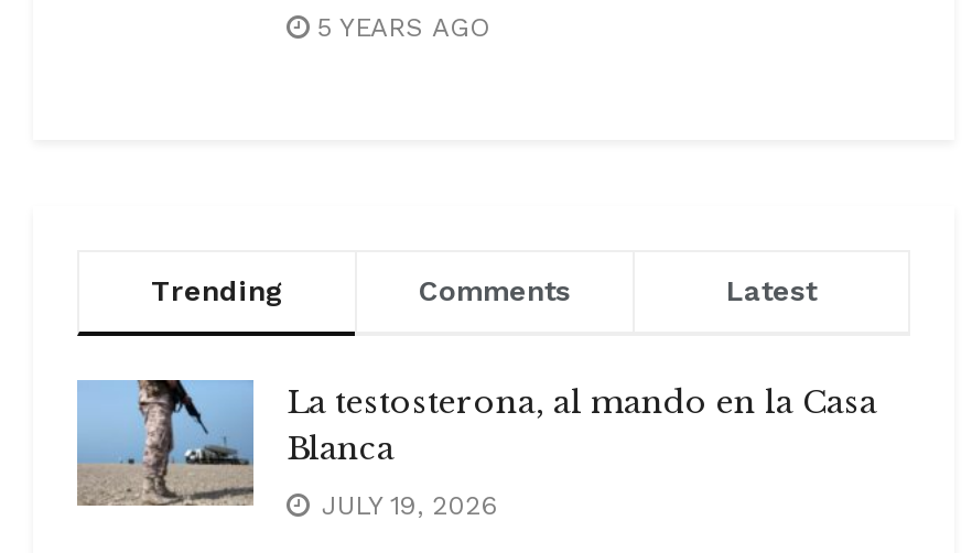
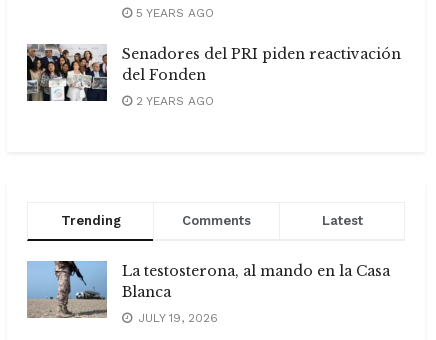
none -> [26,43,401,108] [image] | Senadores del PRI piden reactivación | del Fonden | 2 YEARS AGO

